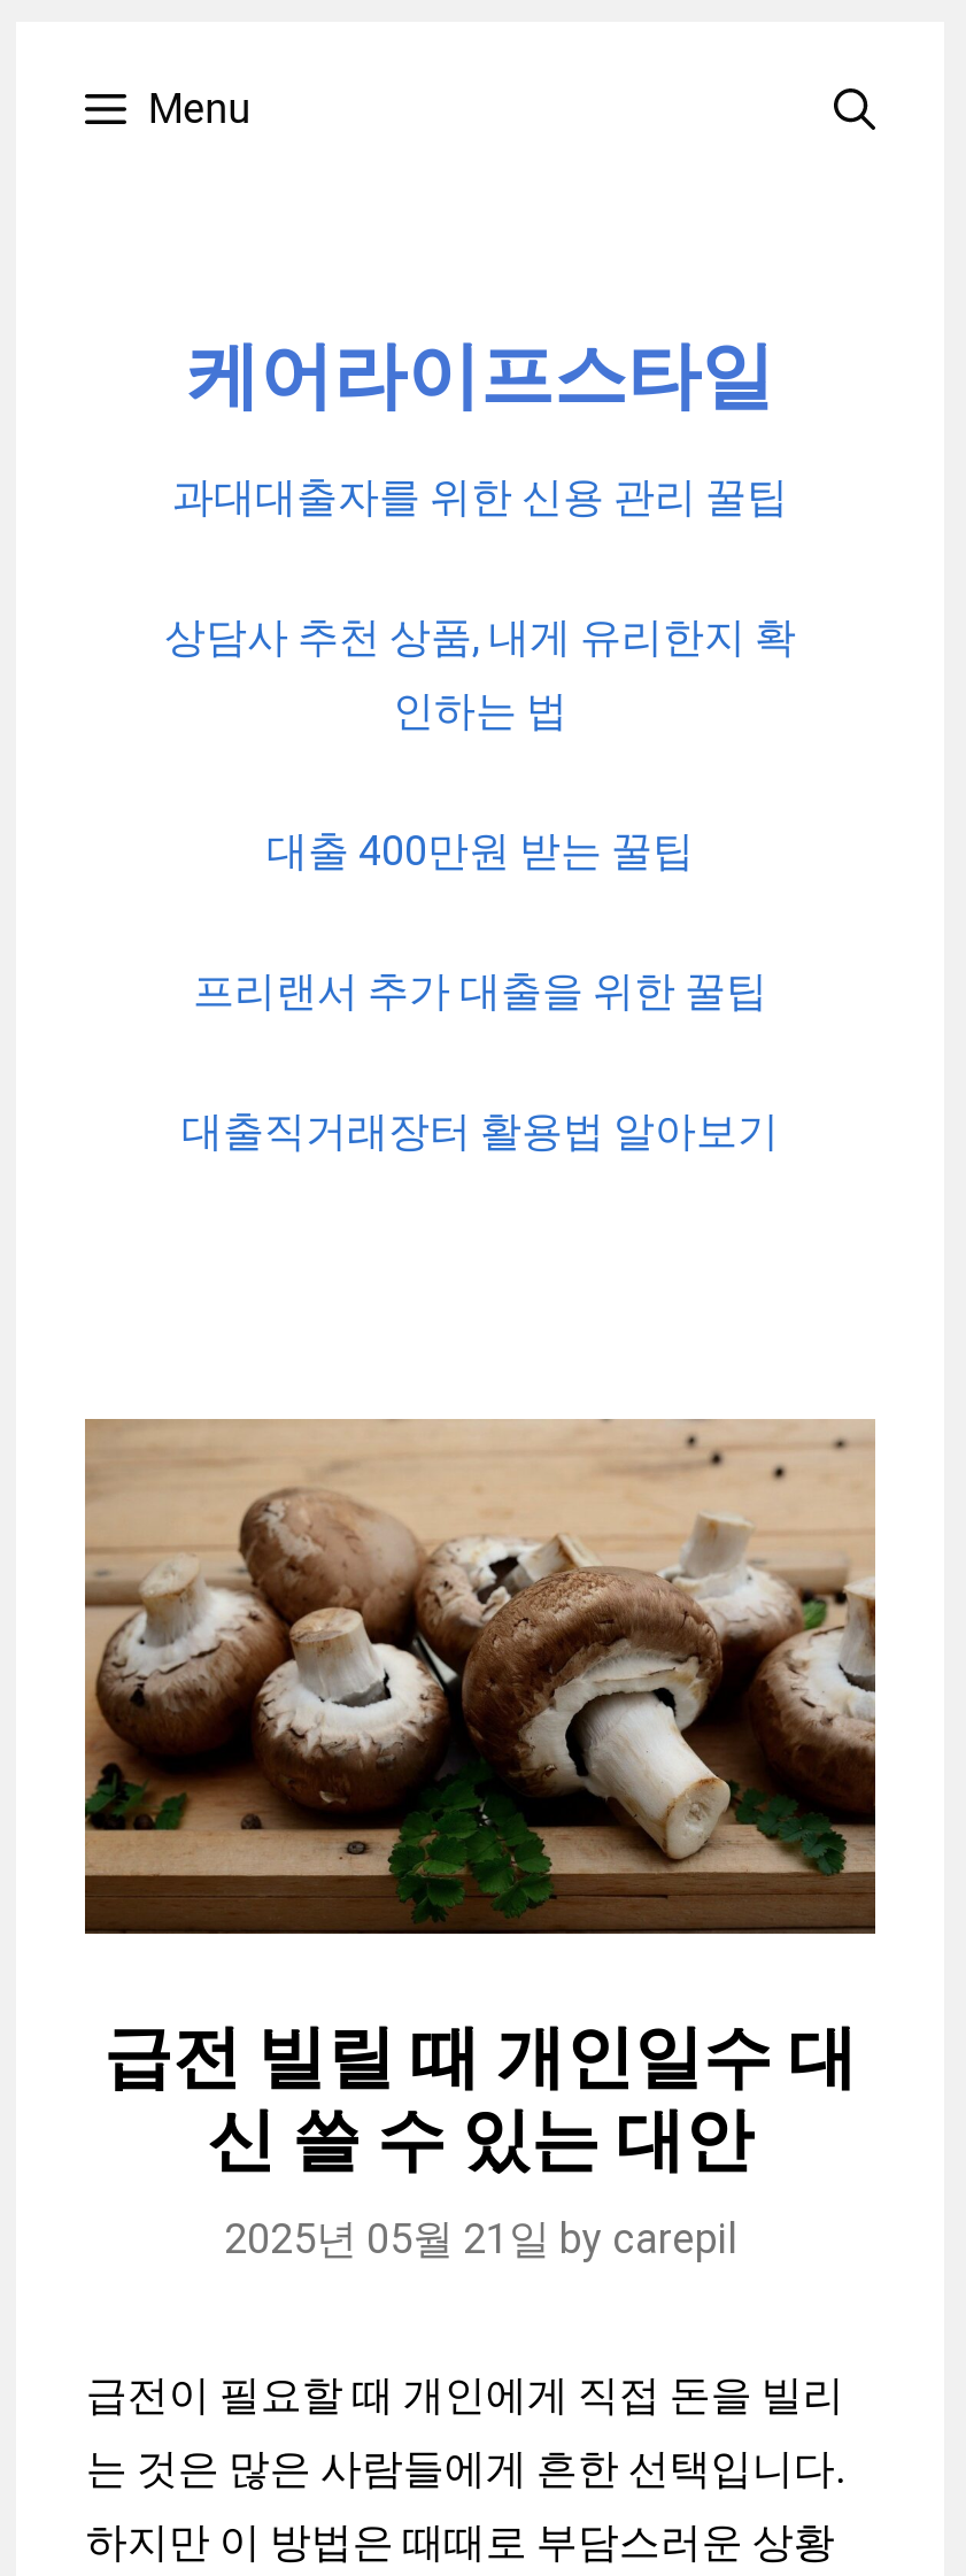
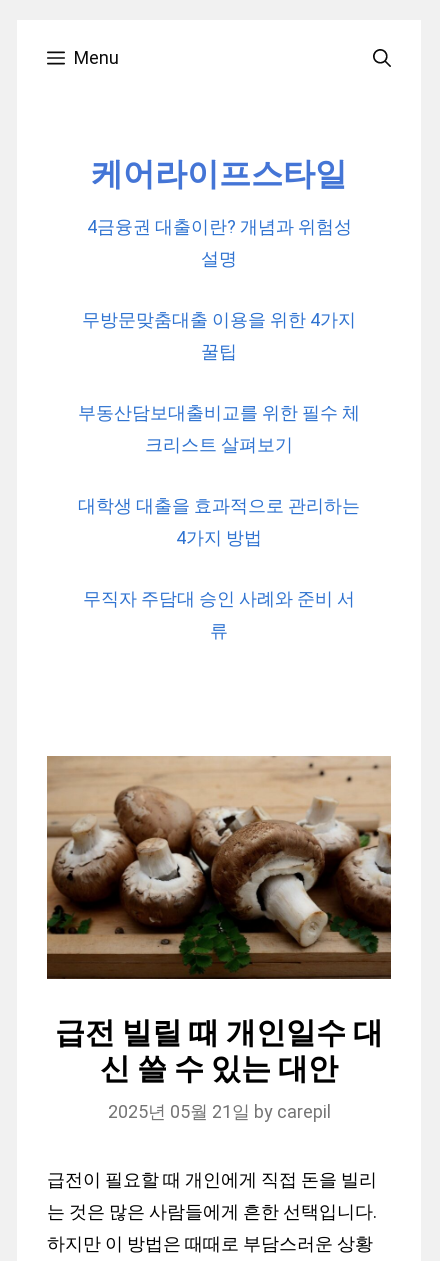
[164,473,796,1156] 과대대출자를 위한 신용 관리 꿀팁 | 상담사 추천 상품, 내게 유리한지 확 | 인하는 법 | 대출 400만원 받는 꿀팁 | 프리랜서 추가 대출을 위한 꿀팁 | 대출직거래장터 활용법 알아보기 -> [78,216,360,641] 4금융권 대출이란? 개념과 위험성 | 설명 | 무방문맞춤대출 이용을 위한 4가지 | 꿀팁 | 부동산담보대출비교를 위한 필수 체 | 크리스트 살펴보기 | 대학생 대출을 효과적으로 관리하는 | 4가지 방법 | 무직자 주담대 승인 사례와 준비 서 | 류

